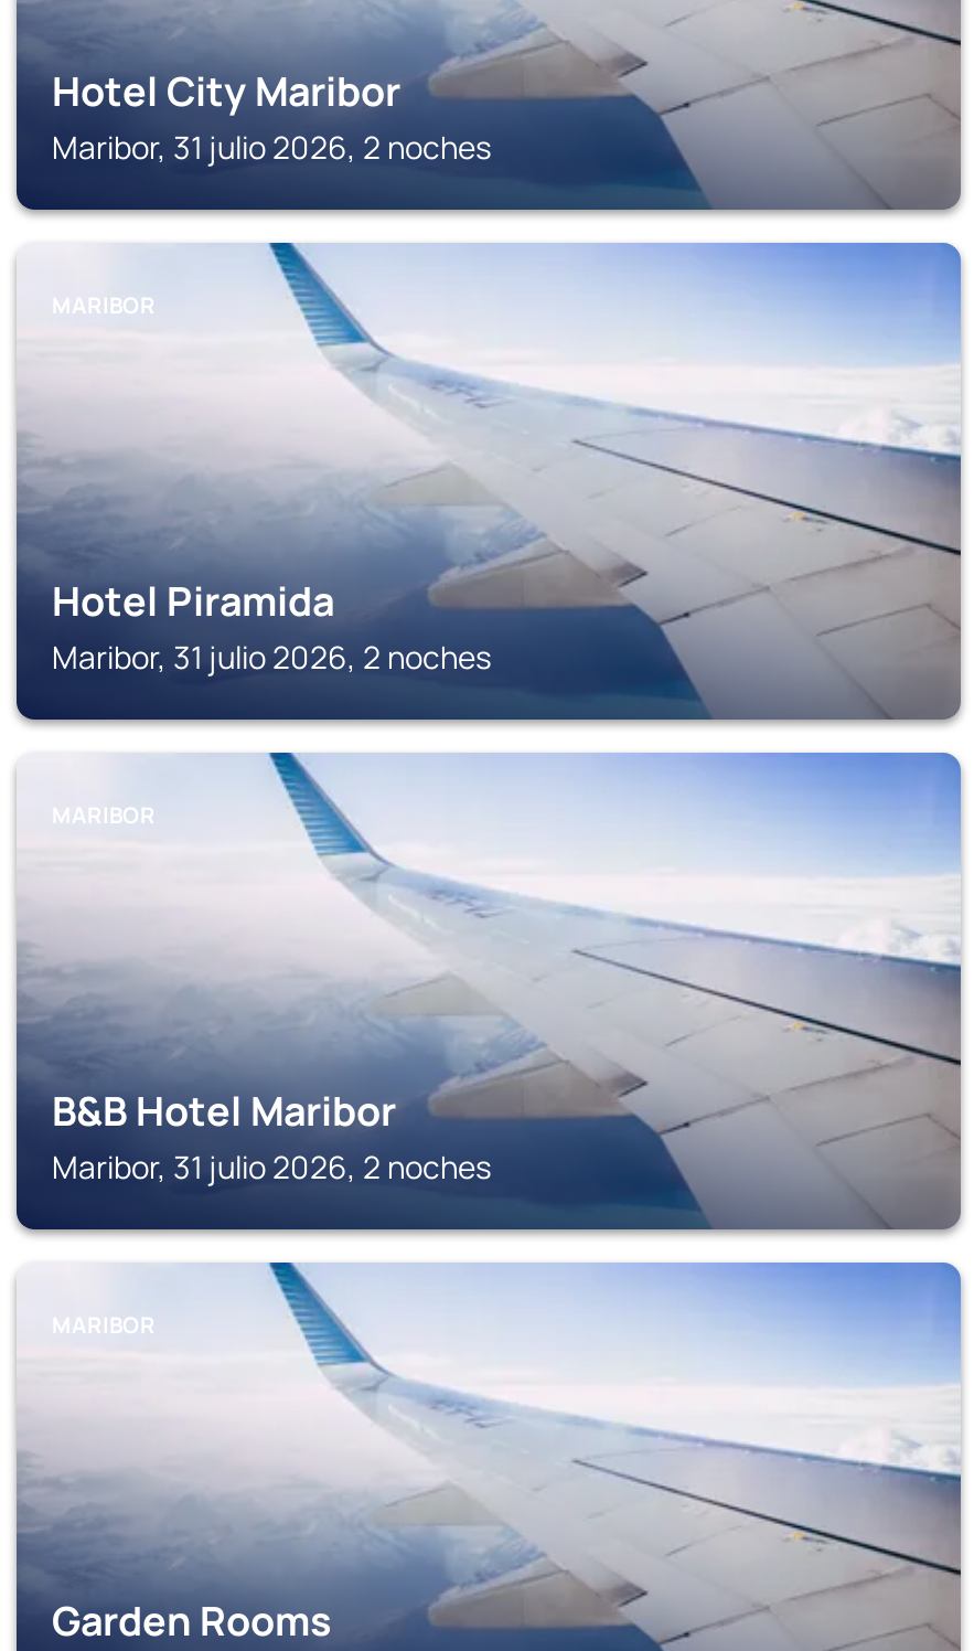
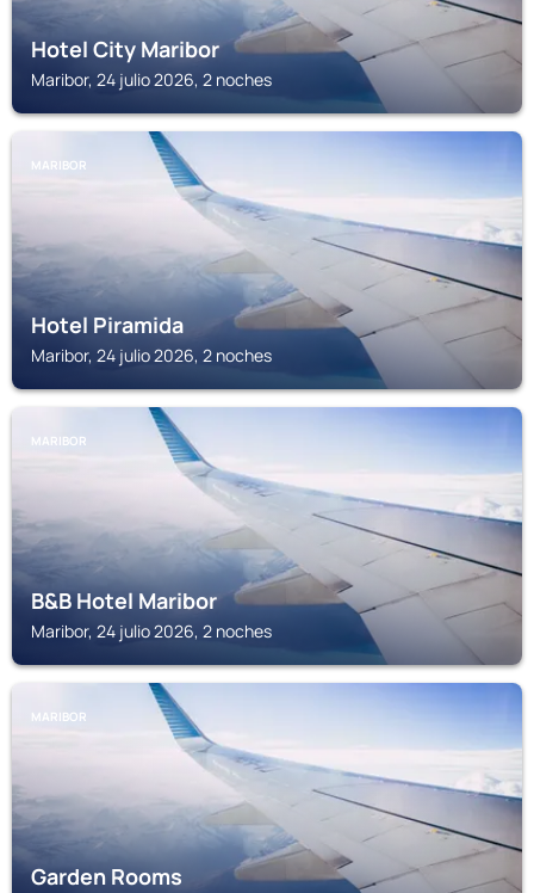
[52,126,491,168] Maribor, 31 julio 2026, 2 noches -> [31,68,272,91] Maribor, 24 julio 2026, 2 noches
[52,636,491,678] Maribor, 31 julio 2026, 2 noches -> [31,344,272,367] Maribor, 24 julio 2026, 2 noches
[52,1146,491,1187] Maribor, 31 julio 2026, 2 noches -> [31,620,272,642] Maribor, 24 julio 2026, 2 noches

